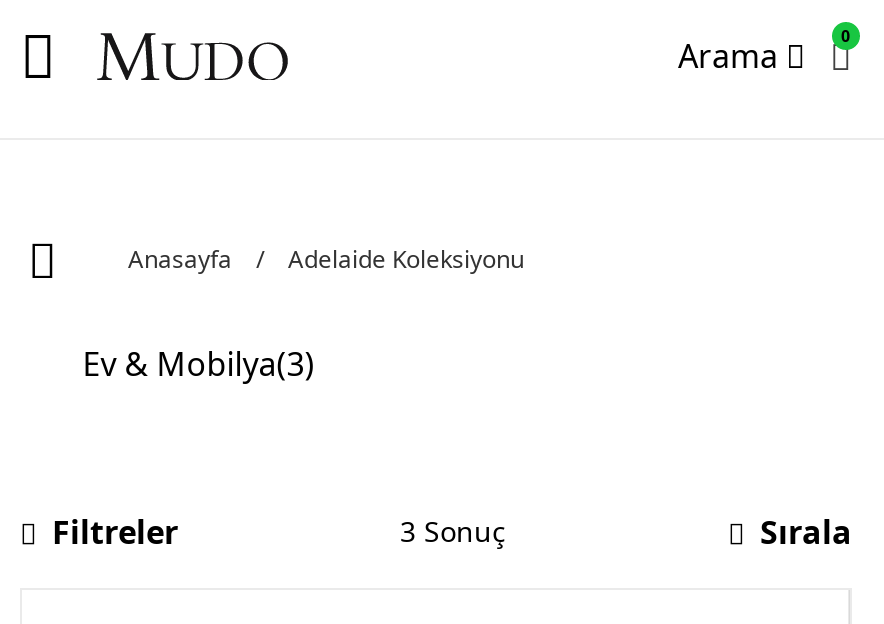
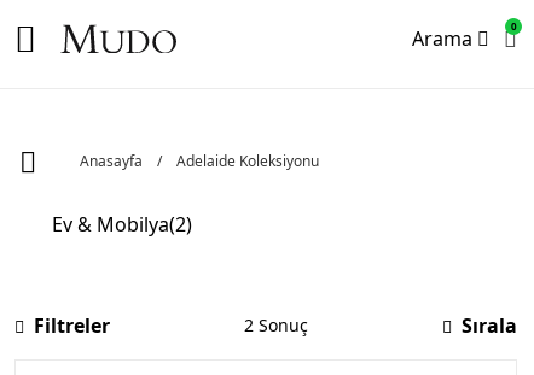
[82,342,314,386] Ev & Mobilya(3) -> [52,211,192,238] Ev & Mobilya(2)
[400,512,506,550] 3 Sonuç -> [244,314,308,336] 2 Sonuç

